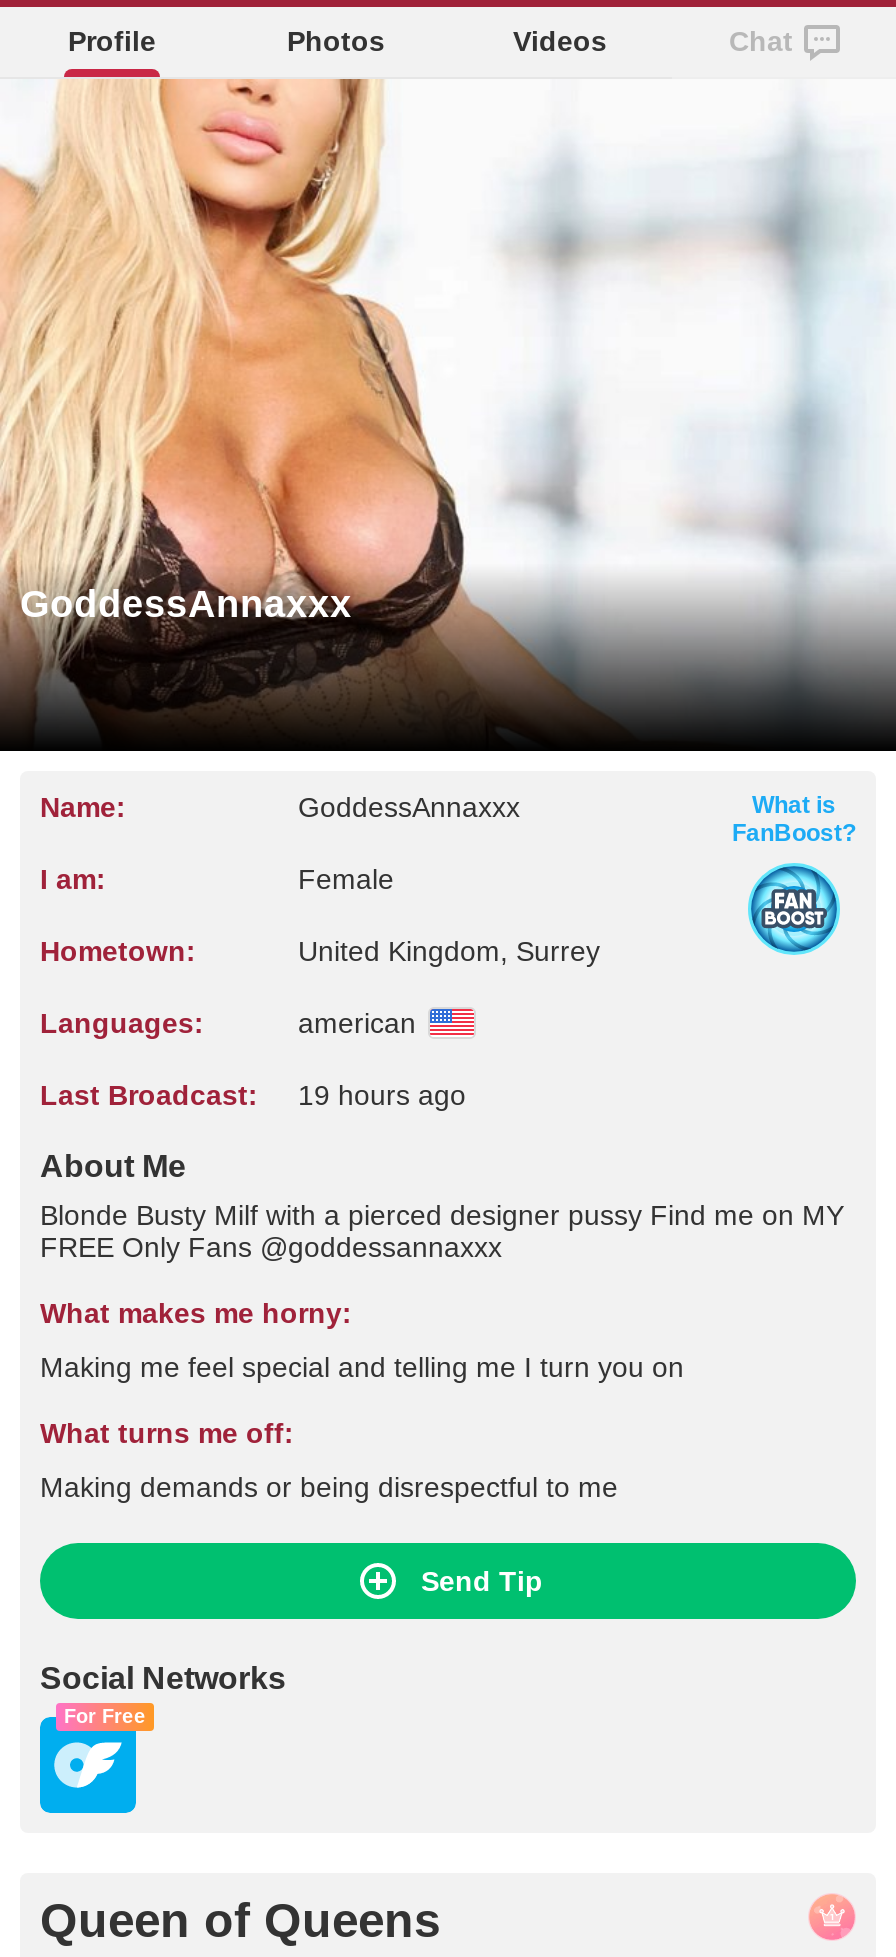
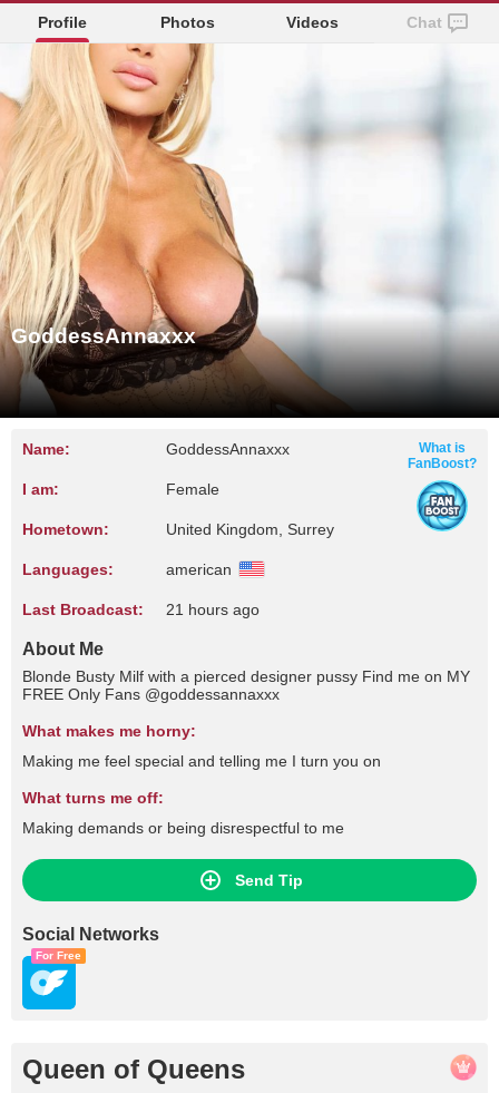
[40,1079,466,1111] Last Broadcast: 19 hours ago -> [22,601,260,618] Last Broadcast: 21 hours ago

